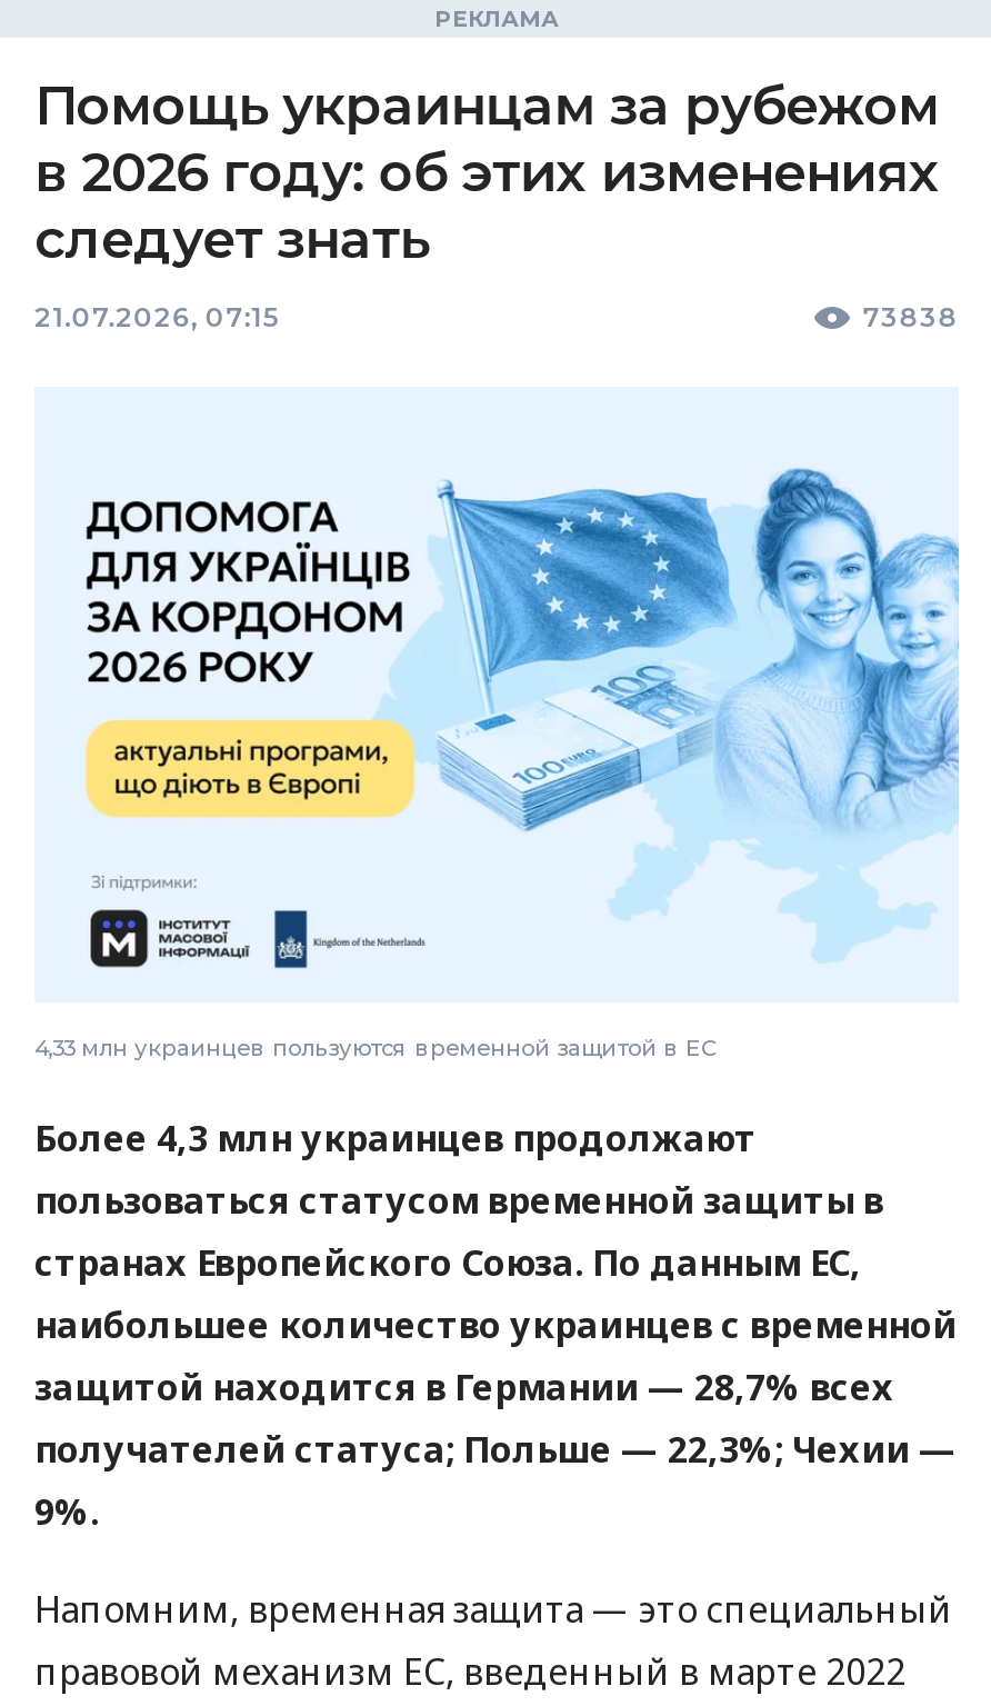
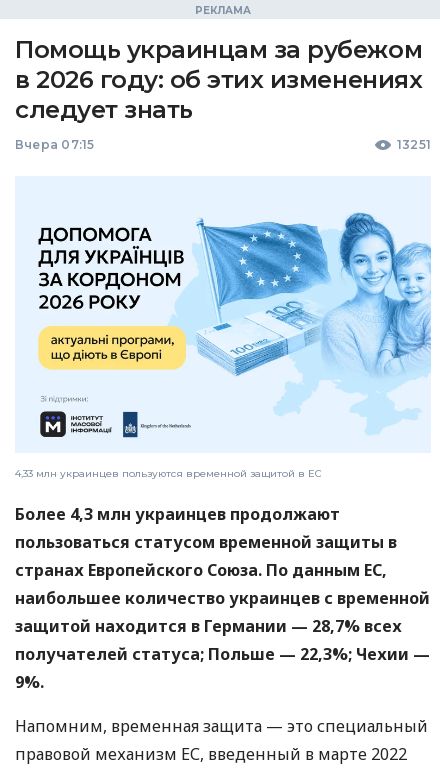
[34,300,959,333] 21.07.2026, 07:15 | 73838 -> [15,137,431,152] Вчера 07:15 | 13251

